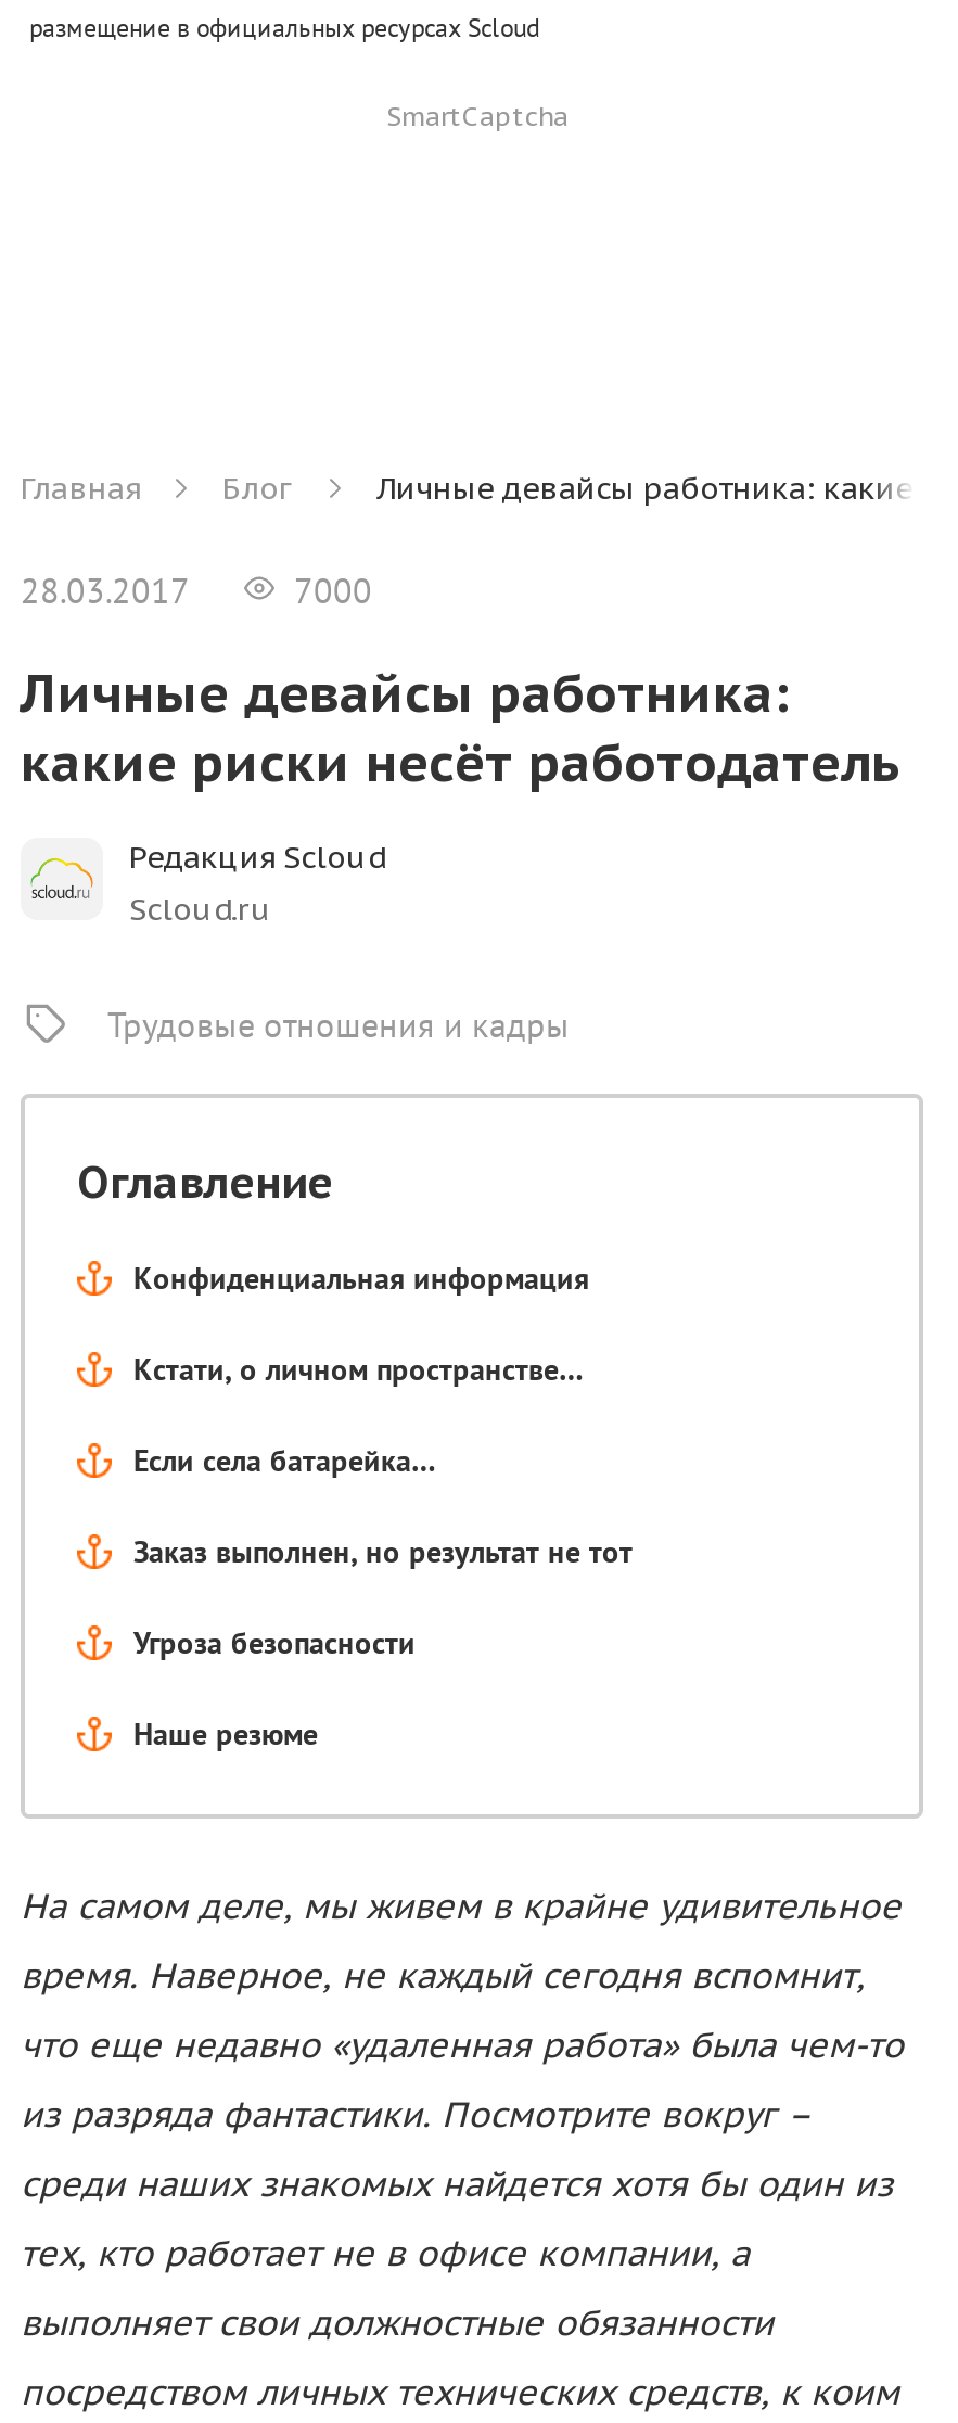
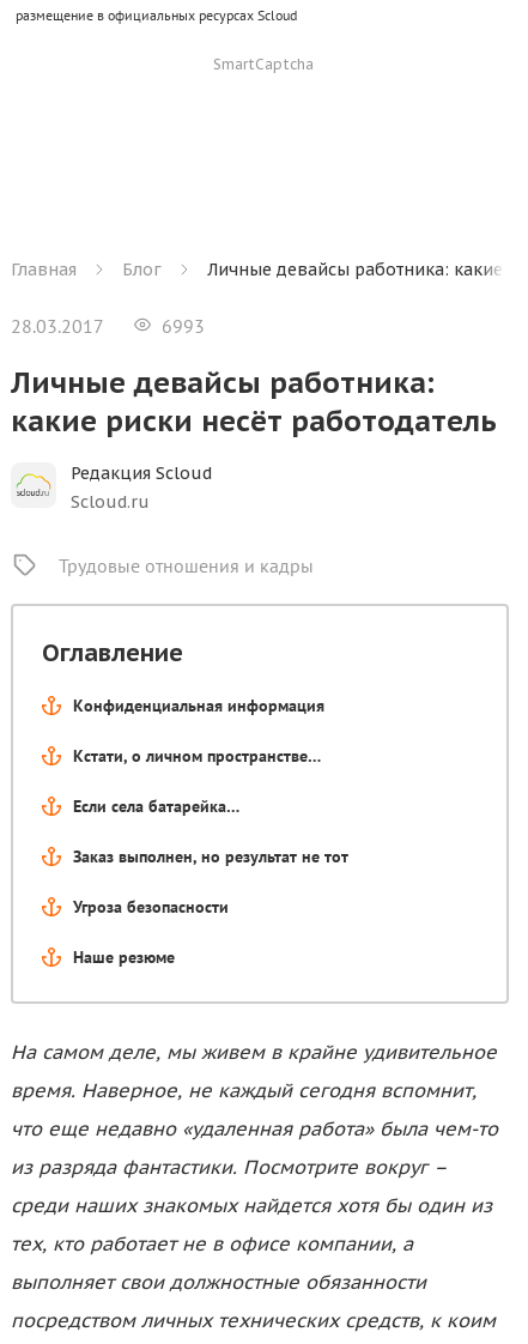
[294,569,372,612] 7000 -> [162,314,205,338] 6993

